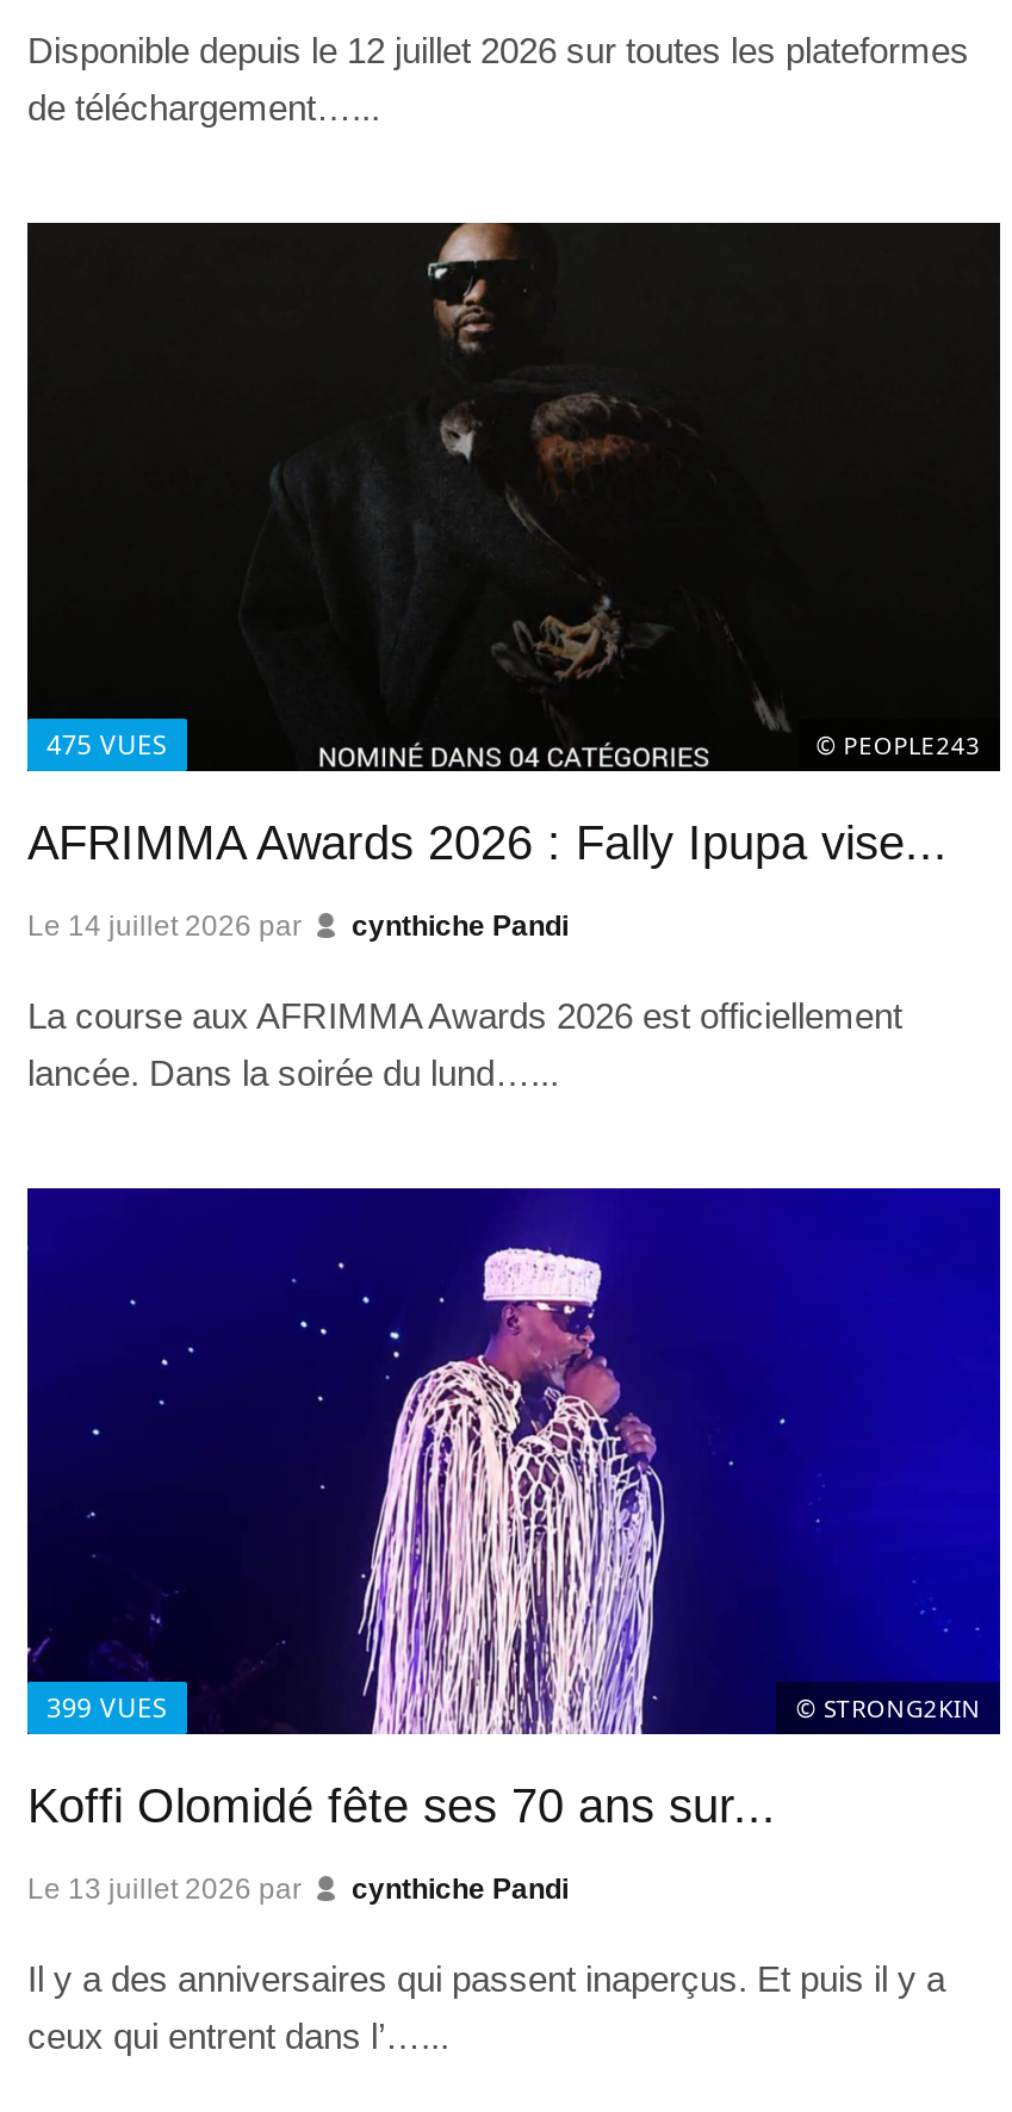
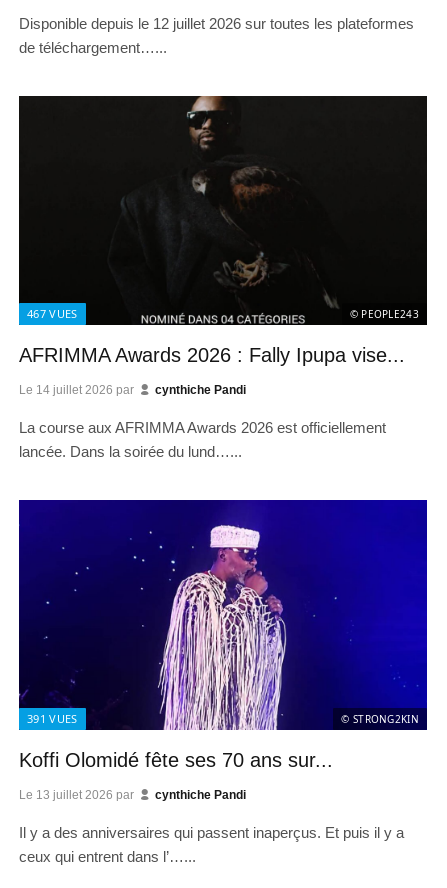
[46,725,167,760] 475 VUES -> [27,306,78,321] 467 VUES
[46,1689,167,1725] 399 VUES -> [27,710,78,725] 391 VUES

